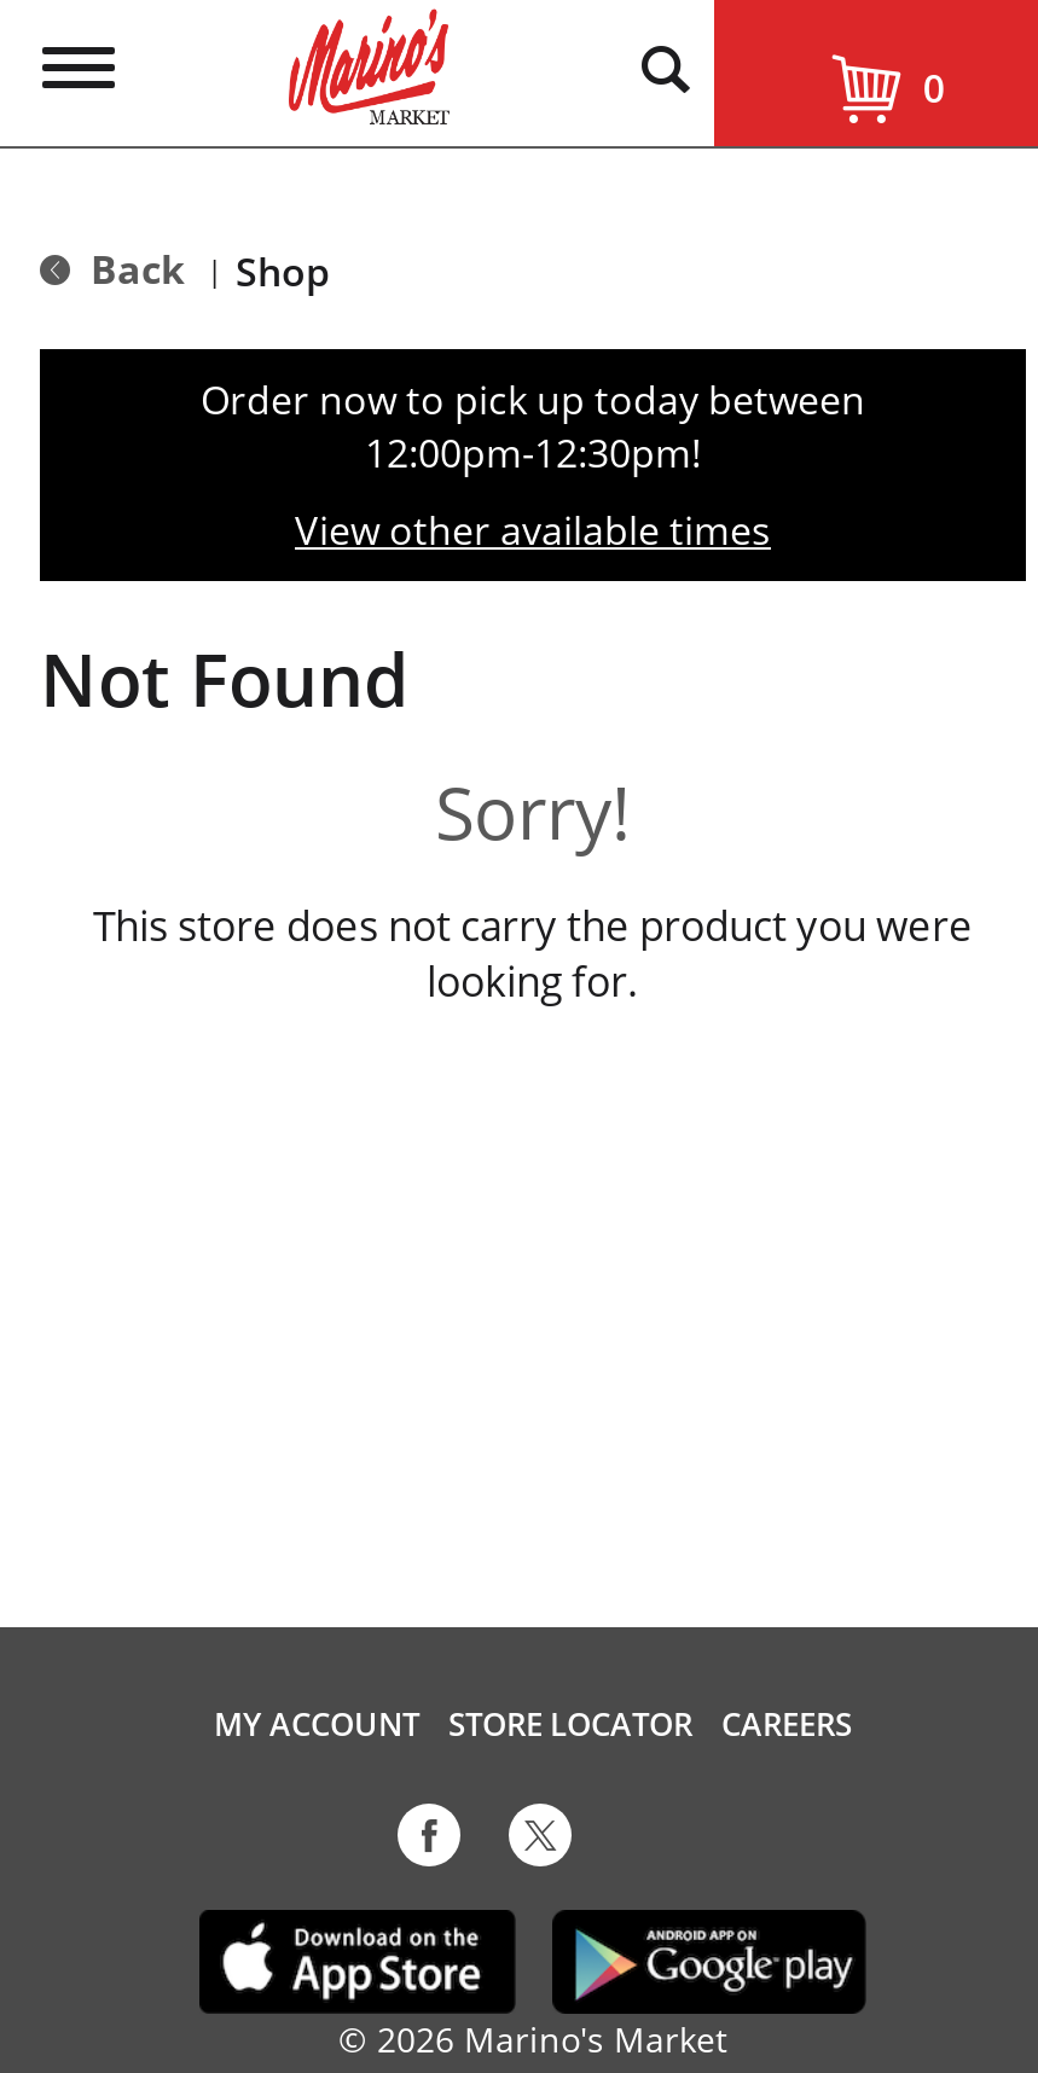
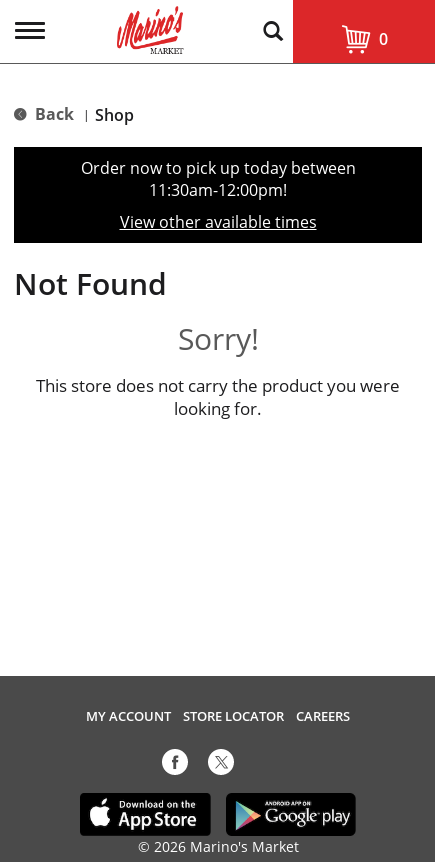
[365,426,701,480] 12:00pm-12:30pm! -> [149,179,287,201] 11:30am-12:00pm!

